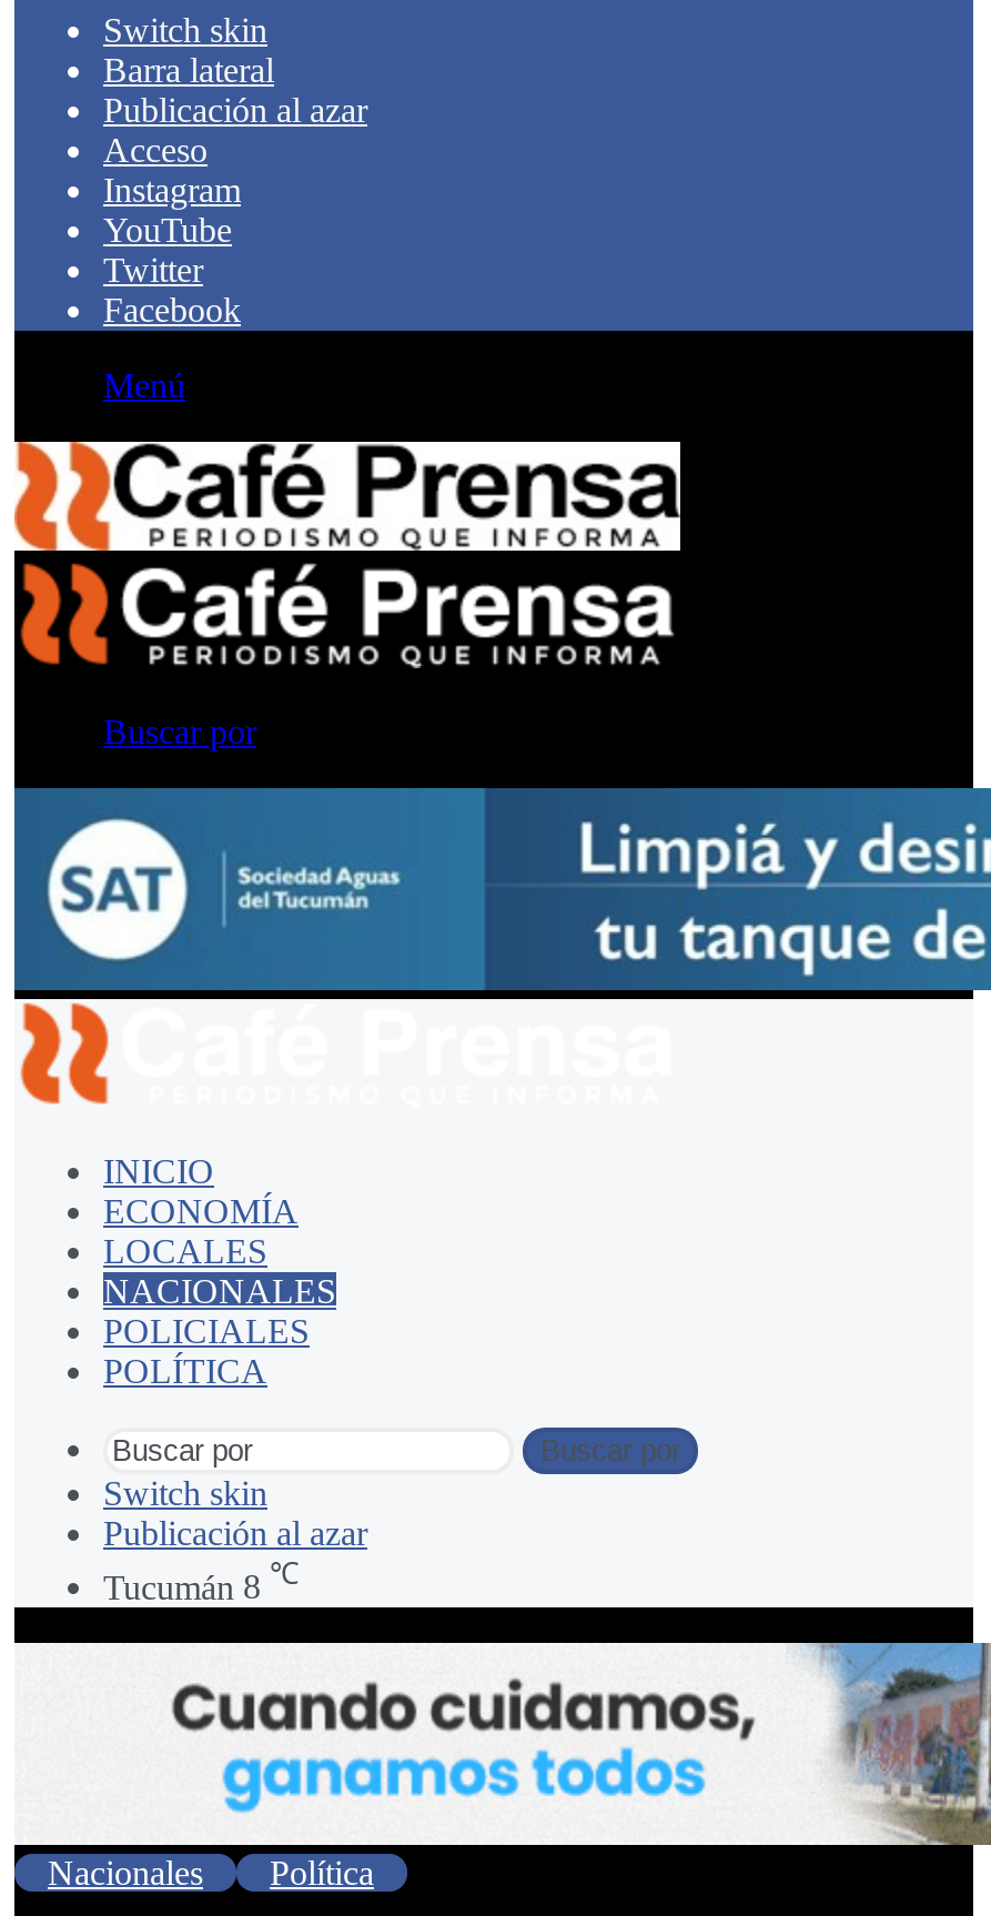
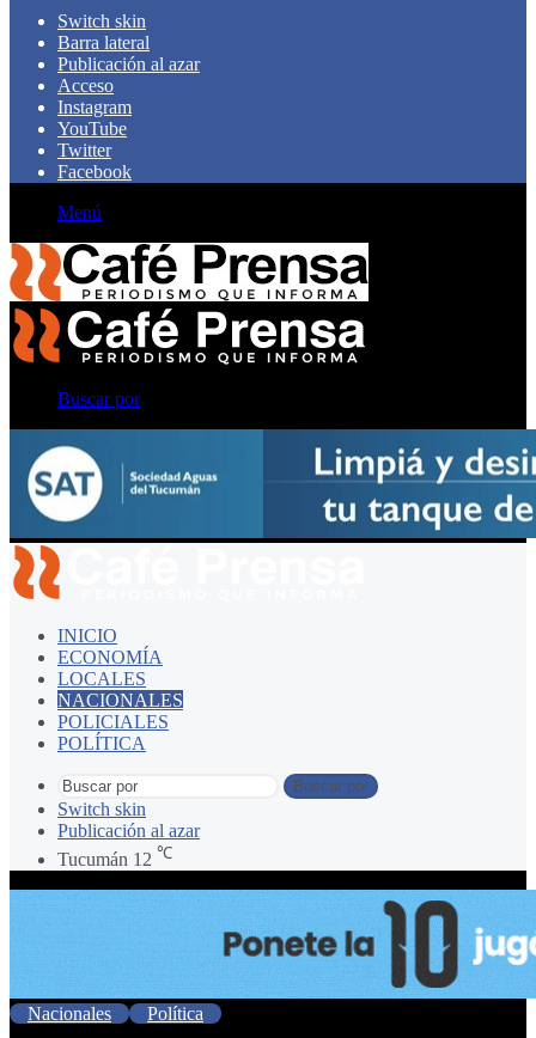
[103,1559,299,1606] Tucumán 8 ℃ -> [57,844,172,870] Tucumán 12 ℃
[14,1641,984,1847] [image] -> [8,889,532,1000] [image]

